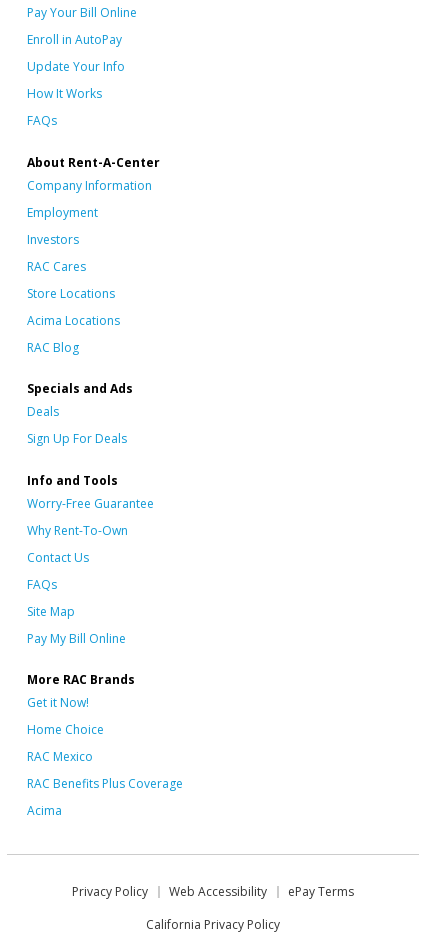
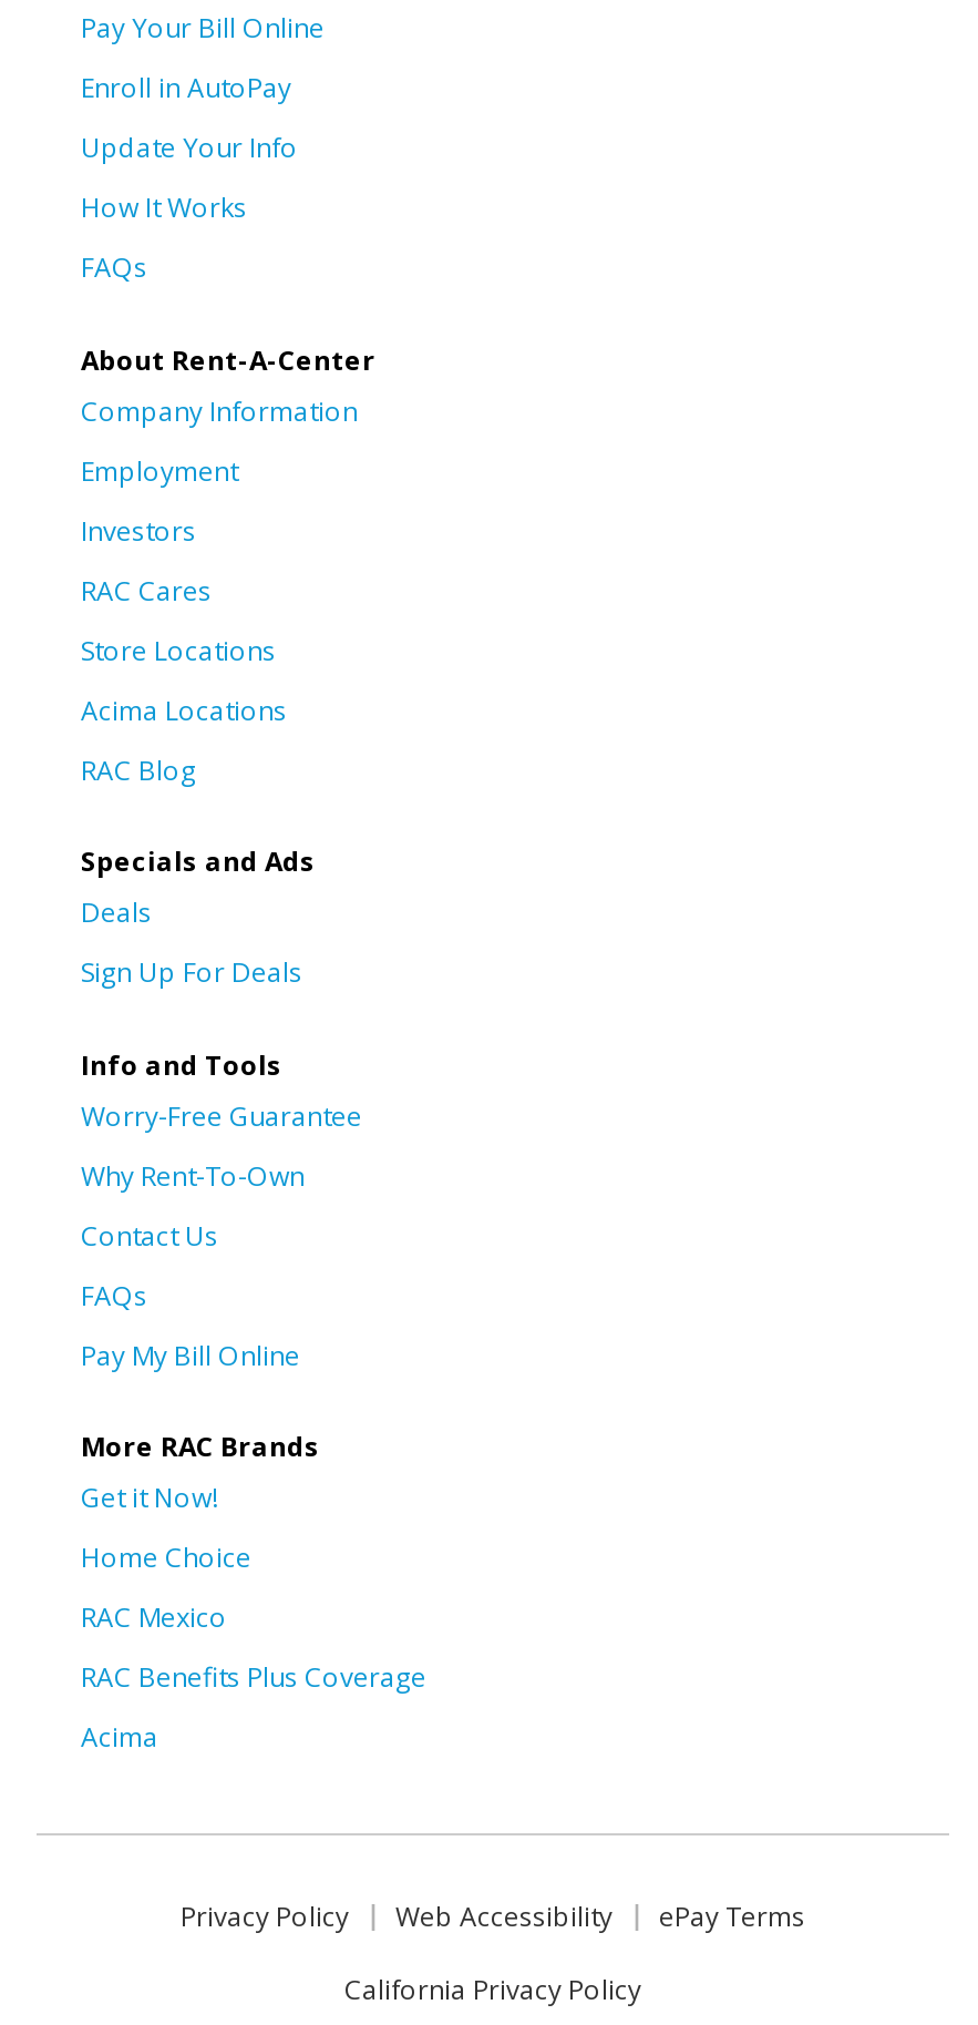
[27,603,75,620] Site Map -> none

